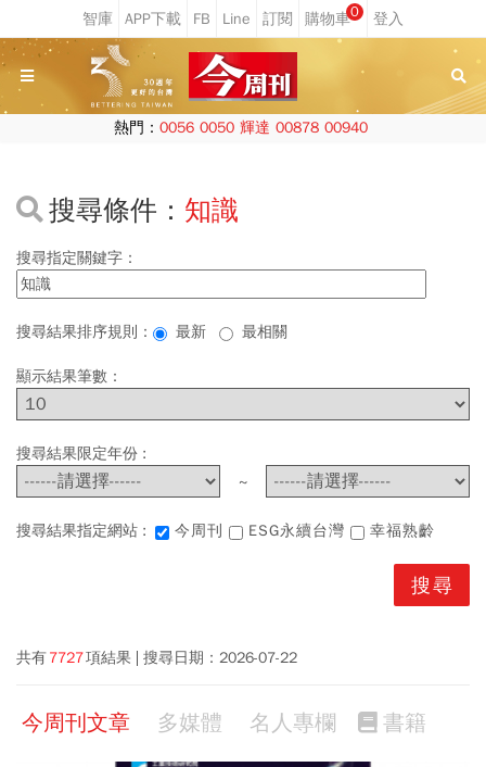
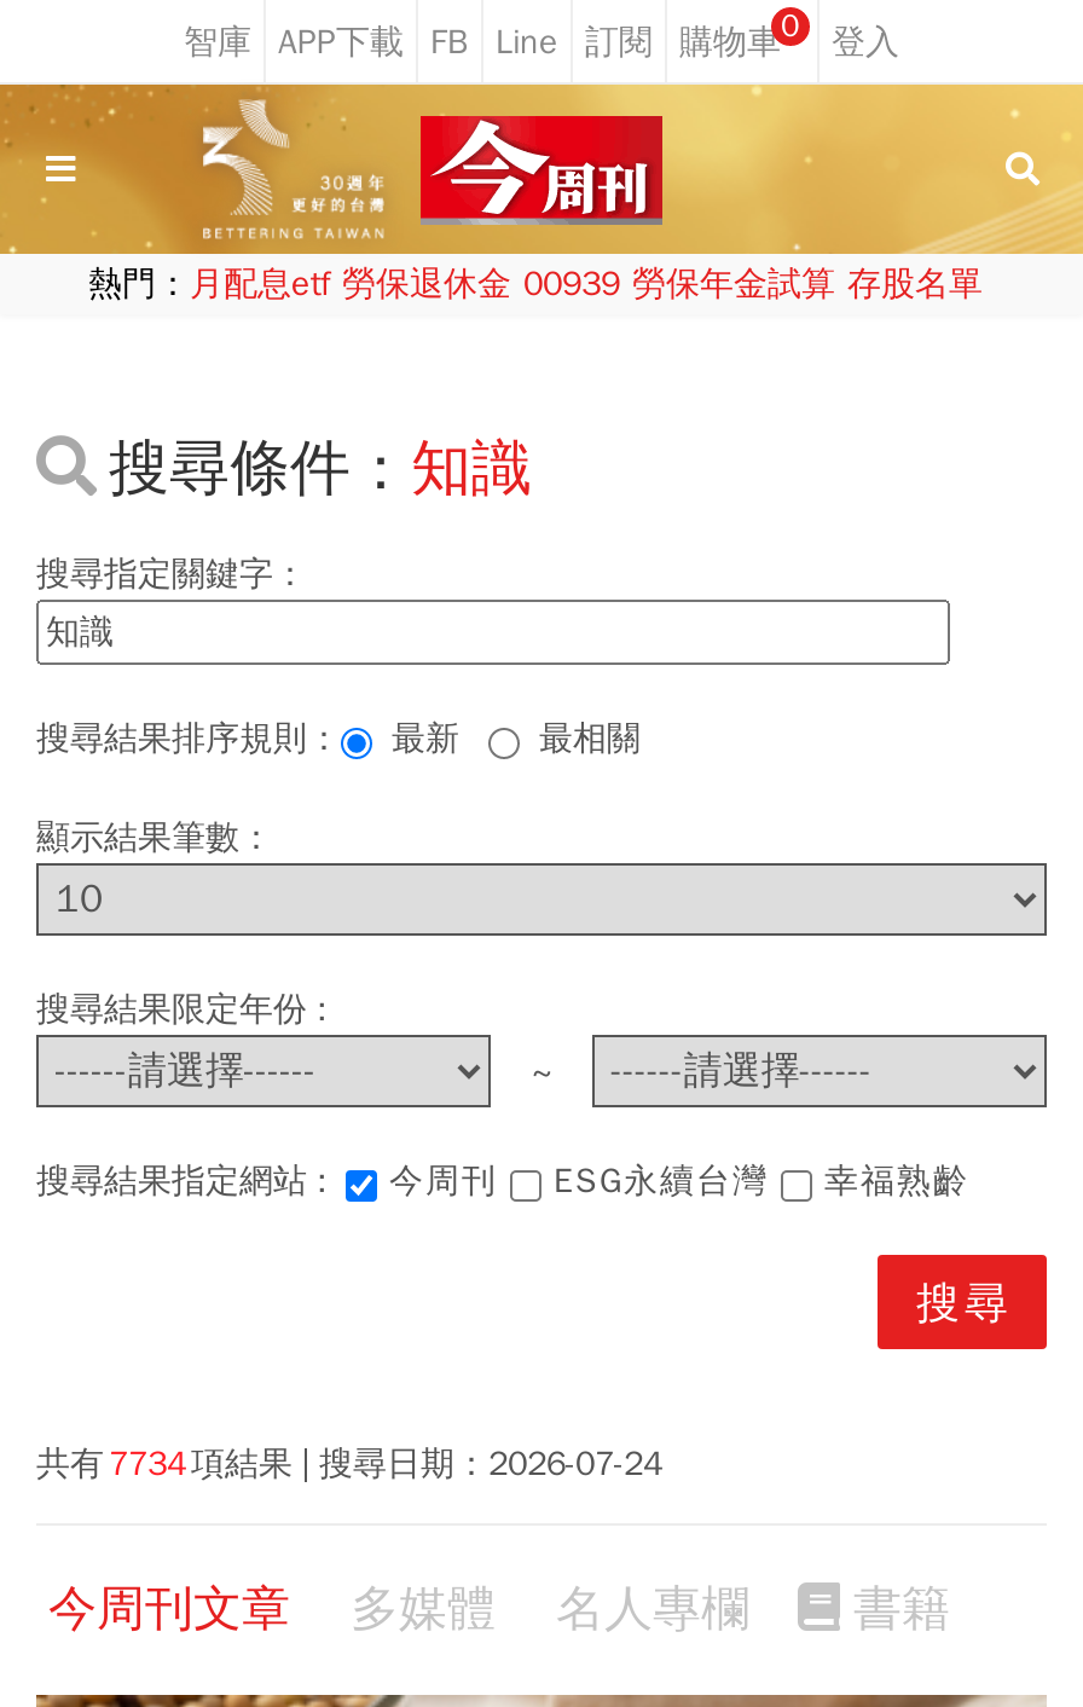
[113,118,367,137] 熱門：0056 0050 輝達 00878 00940 -> [88,264,983,305] 熱門：月配息etf 勞保退休金 00939 勞保年金試算 存股名單
[16,649,131,667] 共有 7727 項結果 -> [36,1443,293,1485] 共有 7734 項結果
[143,649,297,667] 搜尋日期：2026-07-22 -> [319,1443,662,1485] 搜尋日期：2026-07-24

